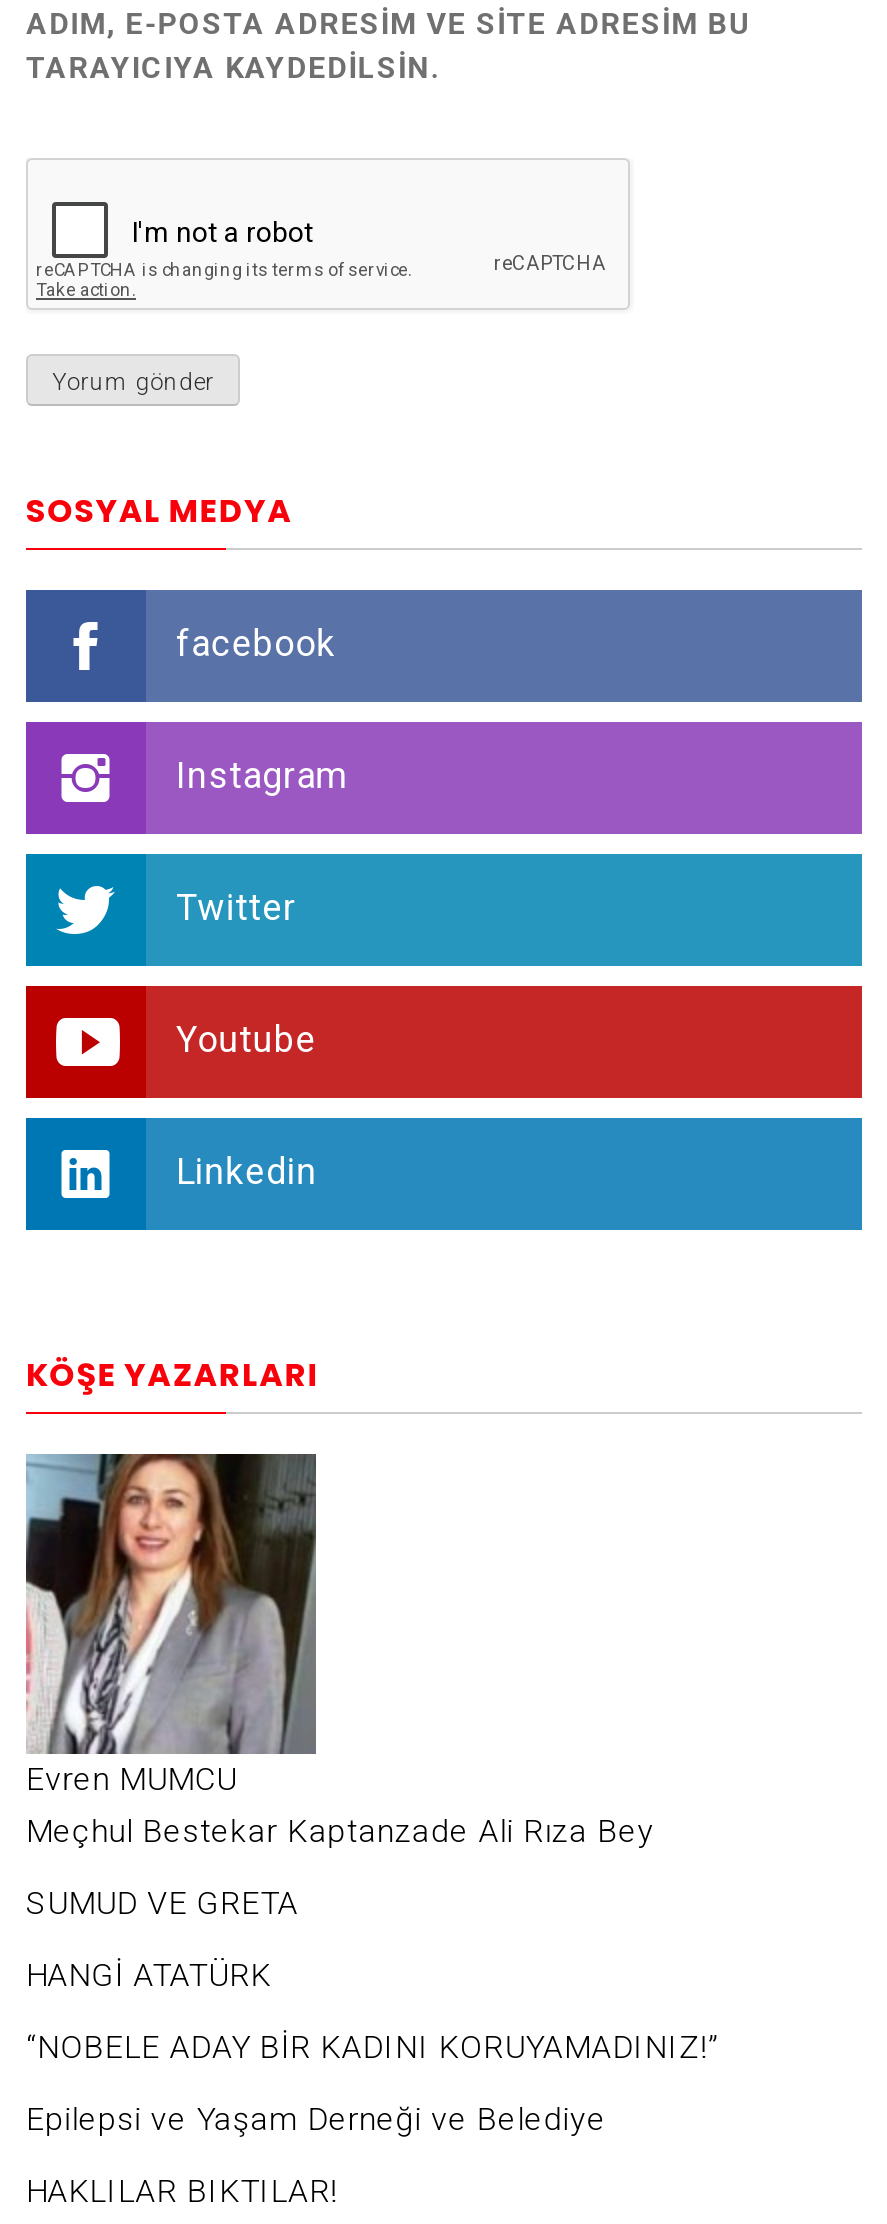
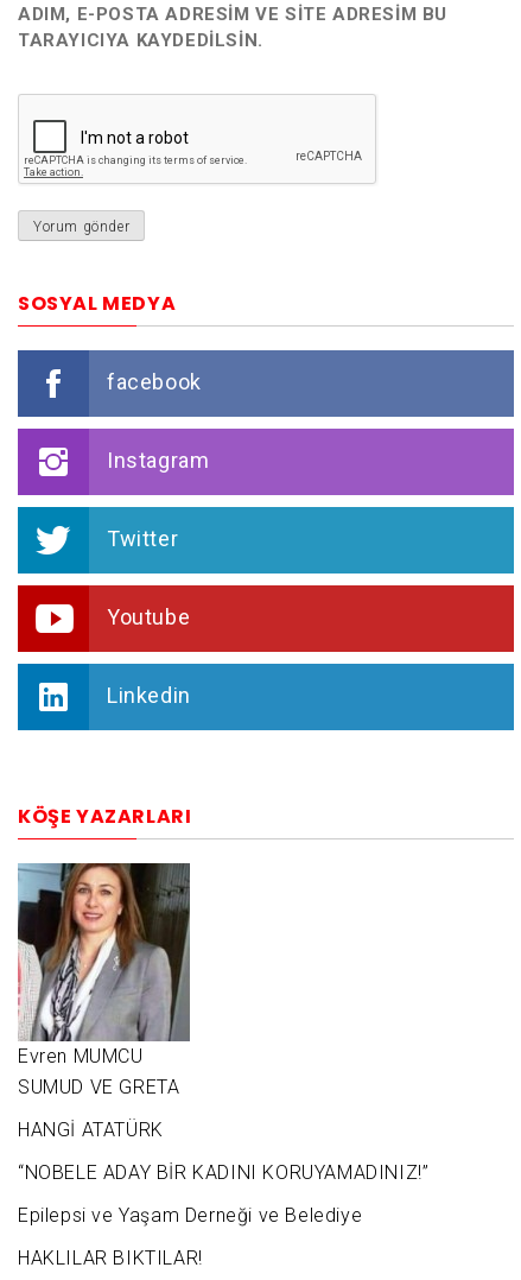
[26,1812,655,1850] Meçhul Bestekar Kaptanzade Ali Rıza Bey -> none

